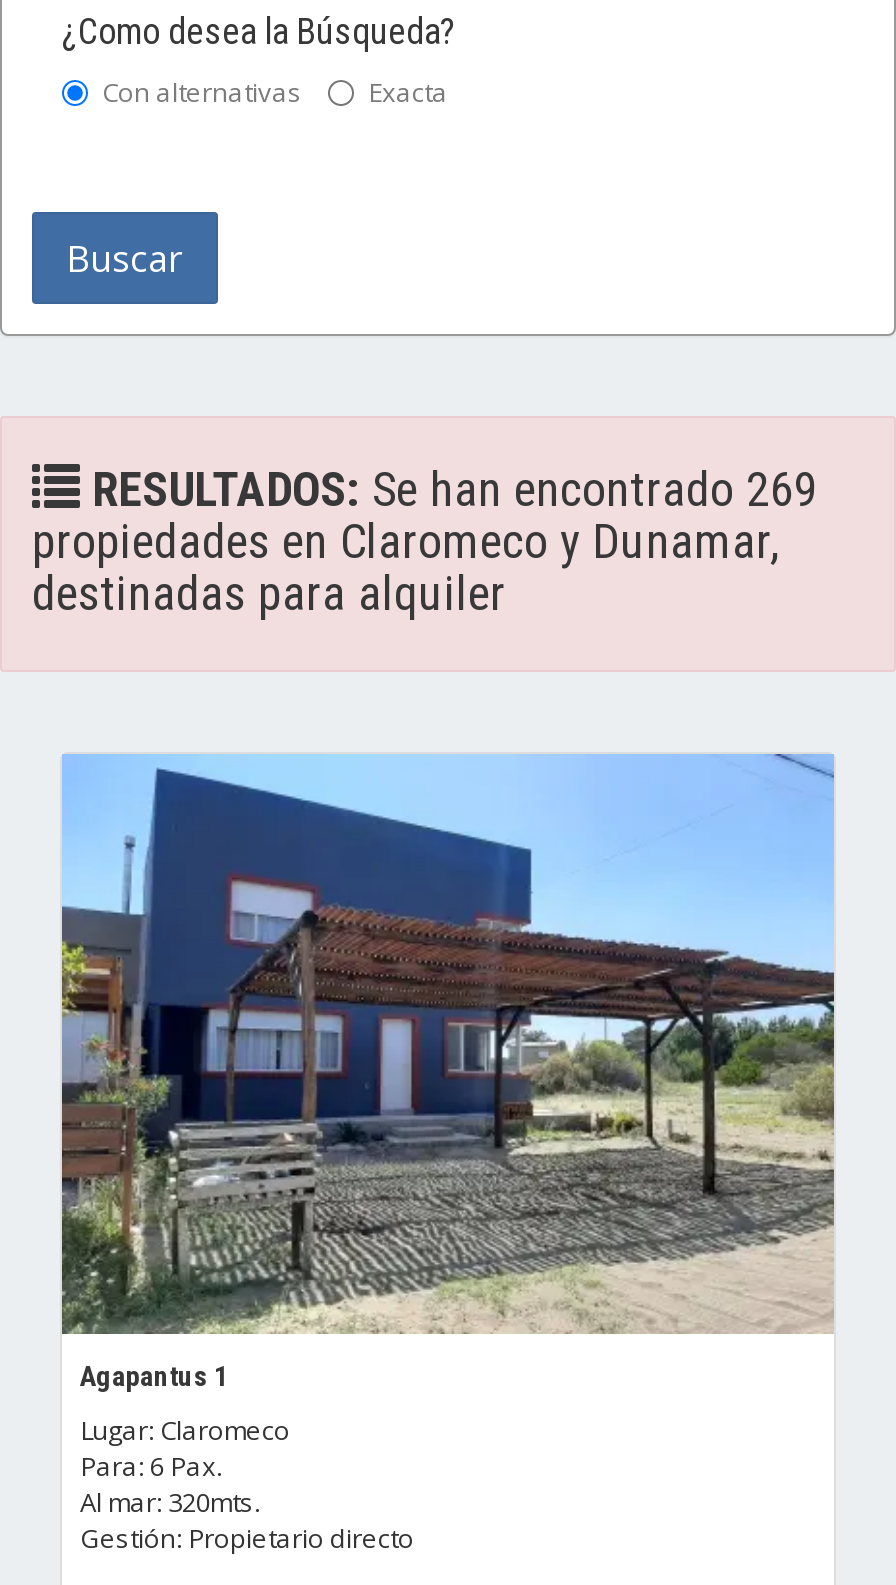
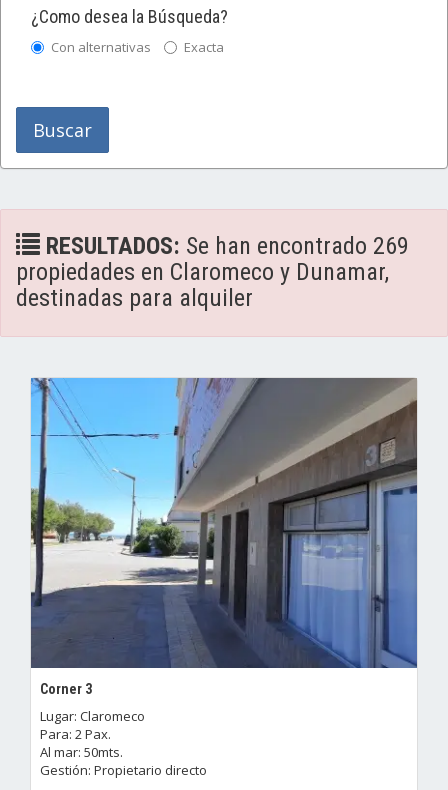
[60,752,836,1391] [image] | Agapantus 1 -> [30,377,418,697] [image] | Corner 3
[80,1447,222,1483] Para: 6 Pax. -> [40,725,111,743] Para: 2 Pax.
[80,1483,260,1519] Al mar: 320mts. -> [40,743,123,761] Al mar: 50mts.

